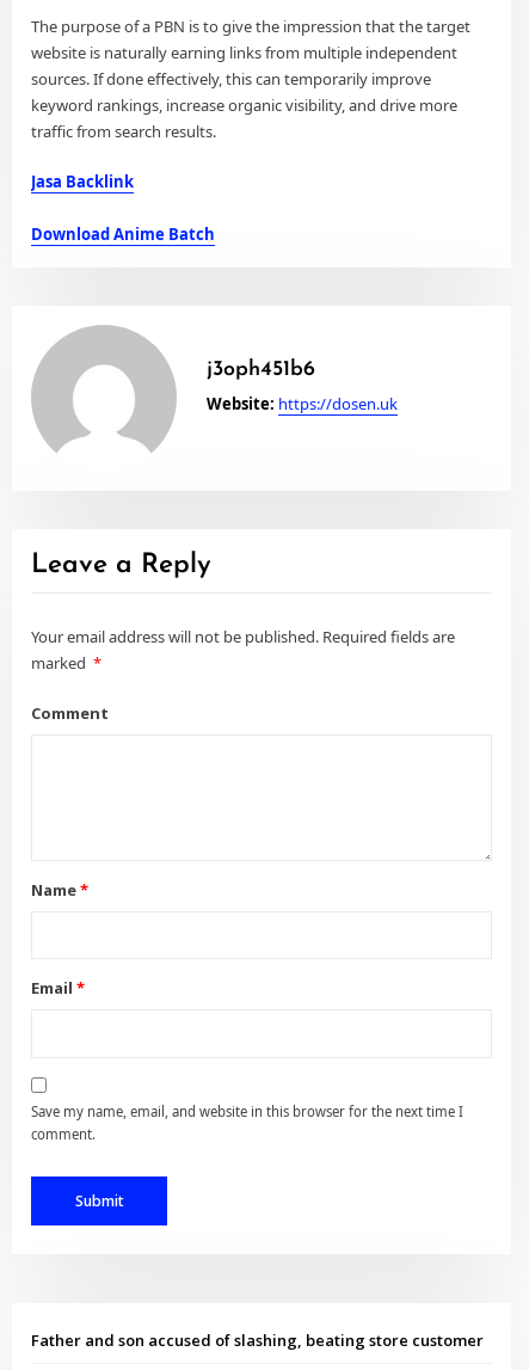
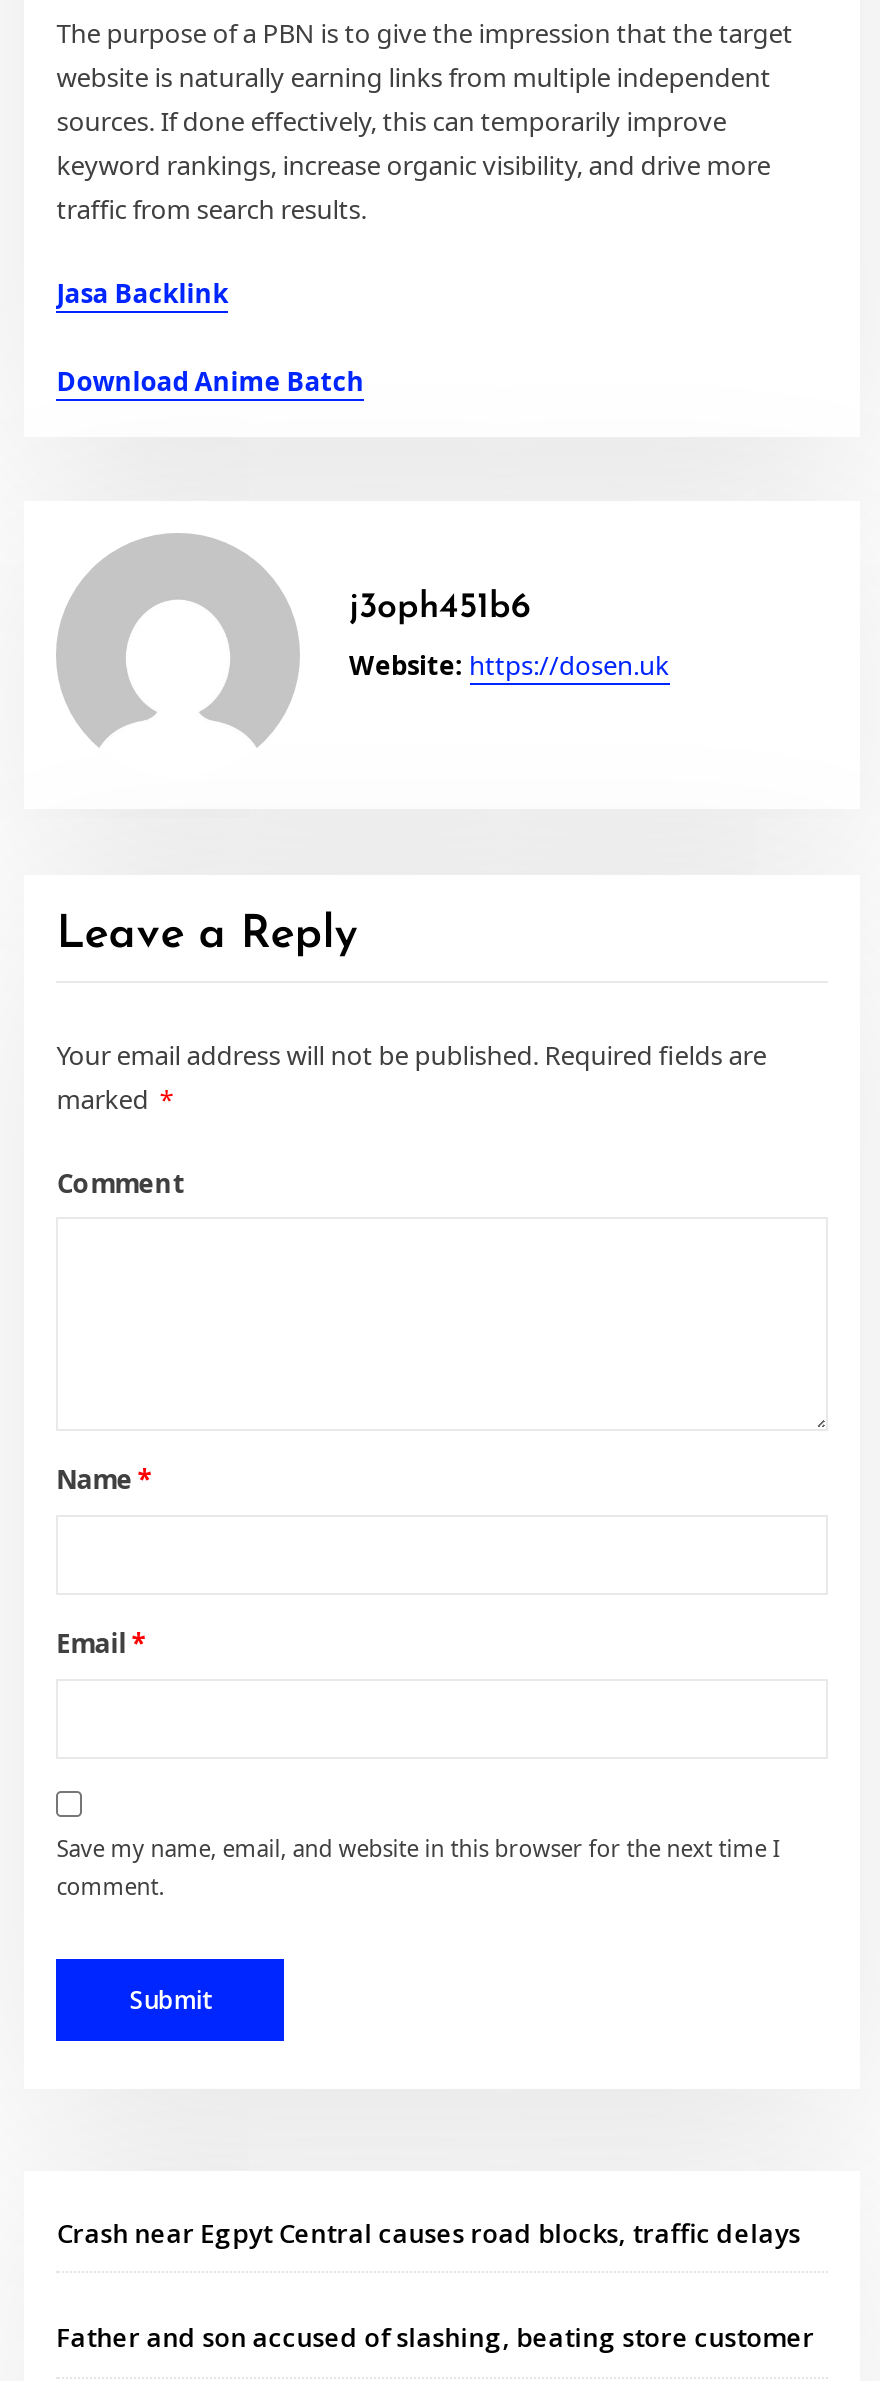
none -> [56,2216,800,2252] Crash near Egpyt Central causes road blocks, traffic delays

